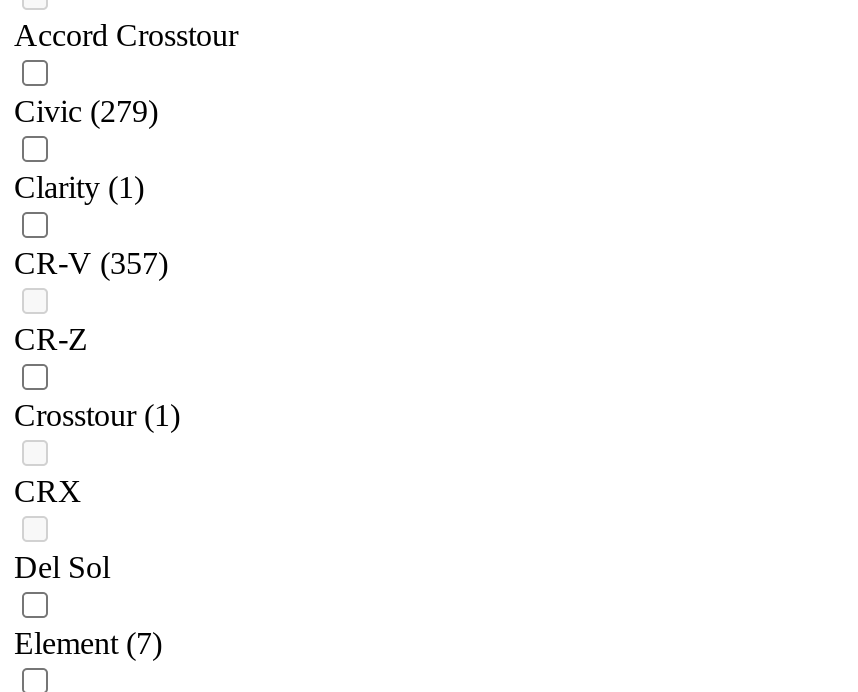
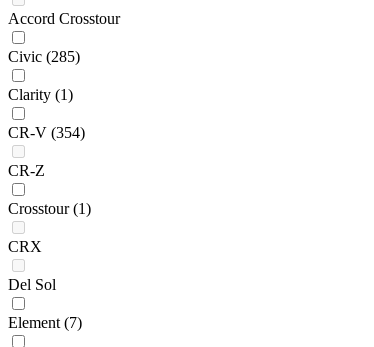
[14,95,158,129] Civic (279) -> [8,48,80,65] Civic (285)
[14,247,168,281] CR-V (357) -> [8,124,85,141] CR-V (354)

